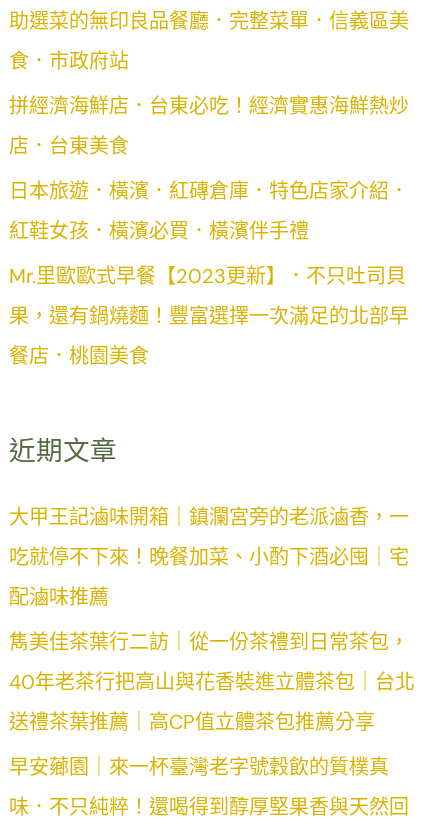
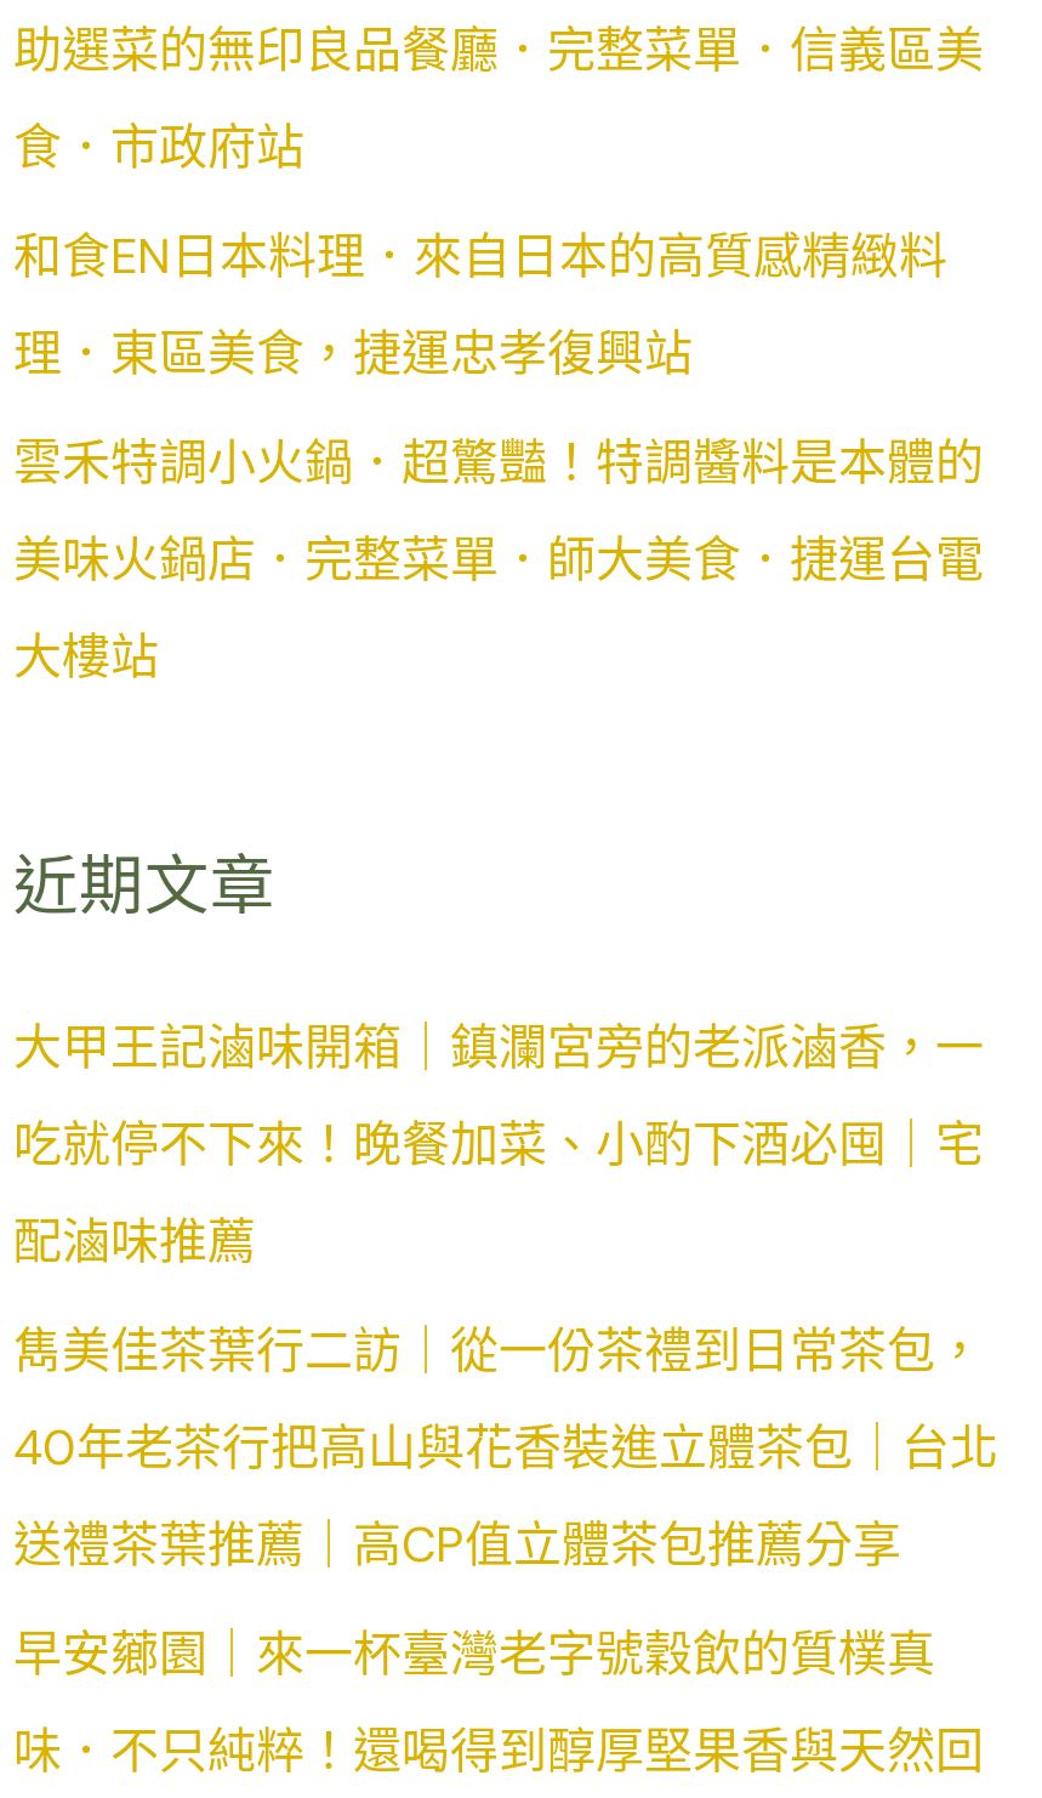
[9,93,409,369] 拼經濟海鮮店．台東必吃！經濟實惠海鮮熱炒 | 店．台東美食 | 日本旅遊．橫濱．紅磚倉庫．特色店家介紹． | 紅鞋女孩．橫濱必買．橫濱伴手禮 | Mr.里歐歐式早餐【2023更新】．不只吐司貝 | 果，還有鍋燒麵！豐富選擇一次滿足的北部早 | 餐店．桃園美食 -> [13,224,984,688] 和食EN日本料理．來自日本的高質感精緻料 | 理．東區美食，捷運忠孝復興站 | 雲禾特調小火鍋．超驚豔！特調醬料是本體的 | 美味火鍋店．完整菜單．師大美食．捷運台電 | 大樓站

